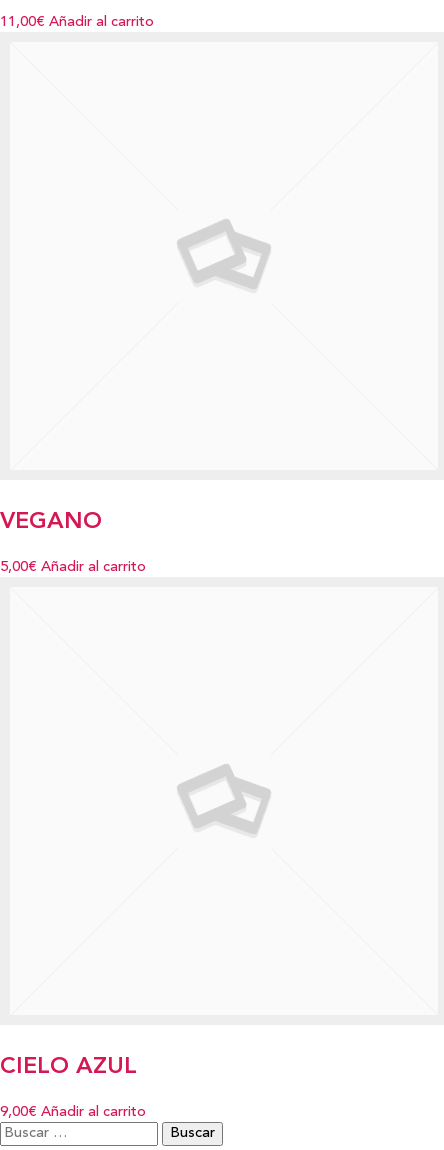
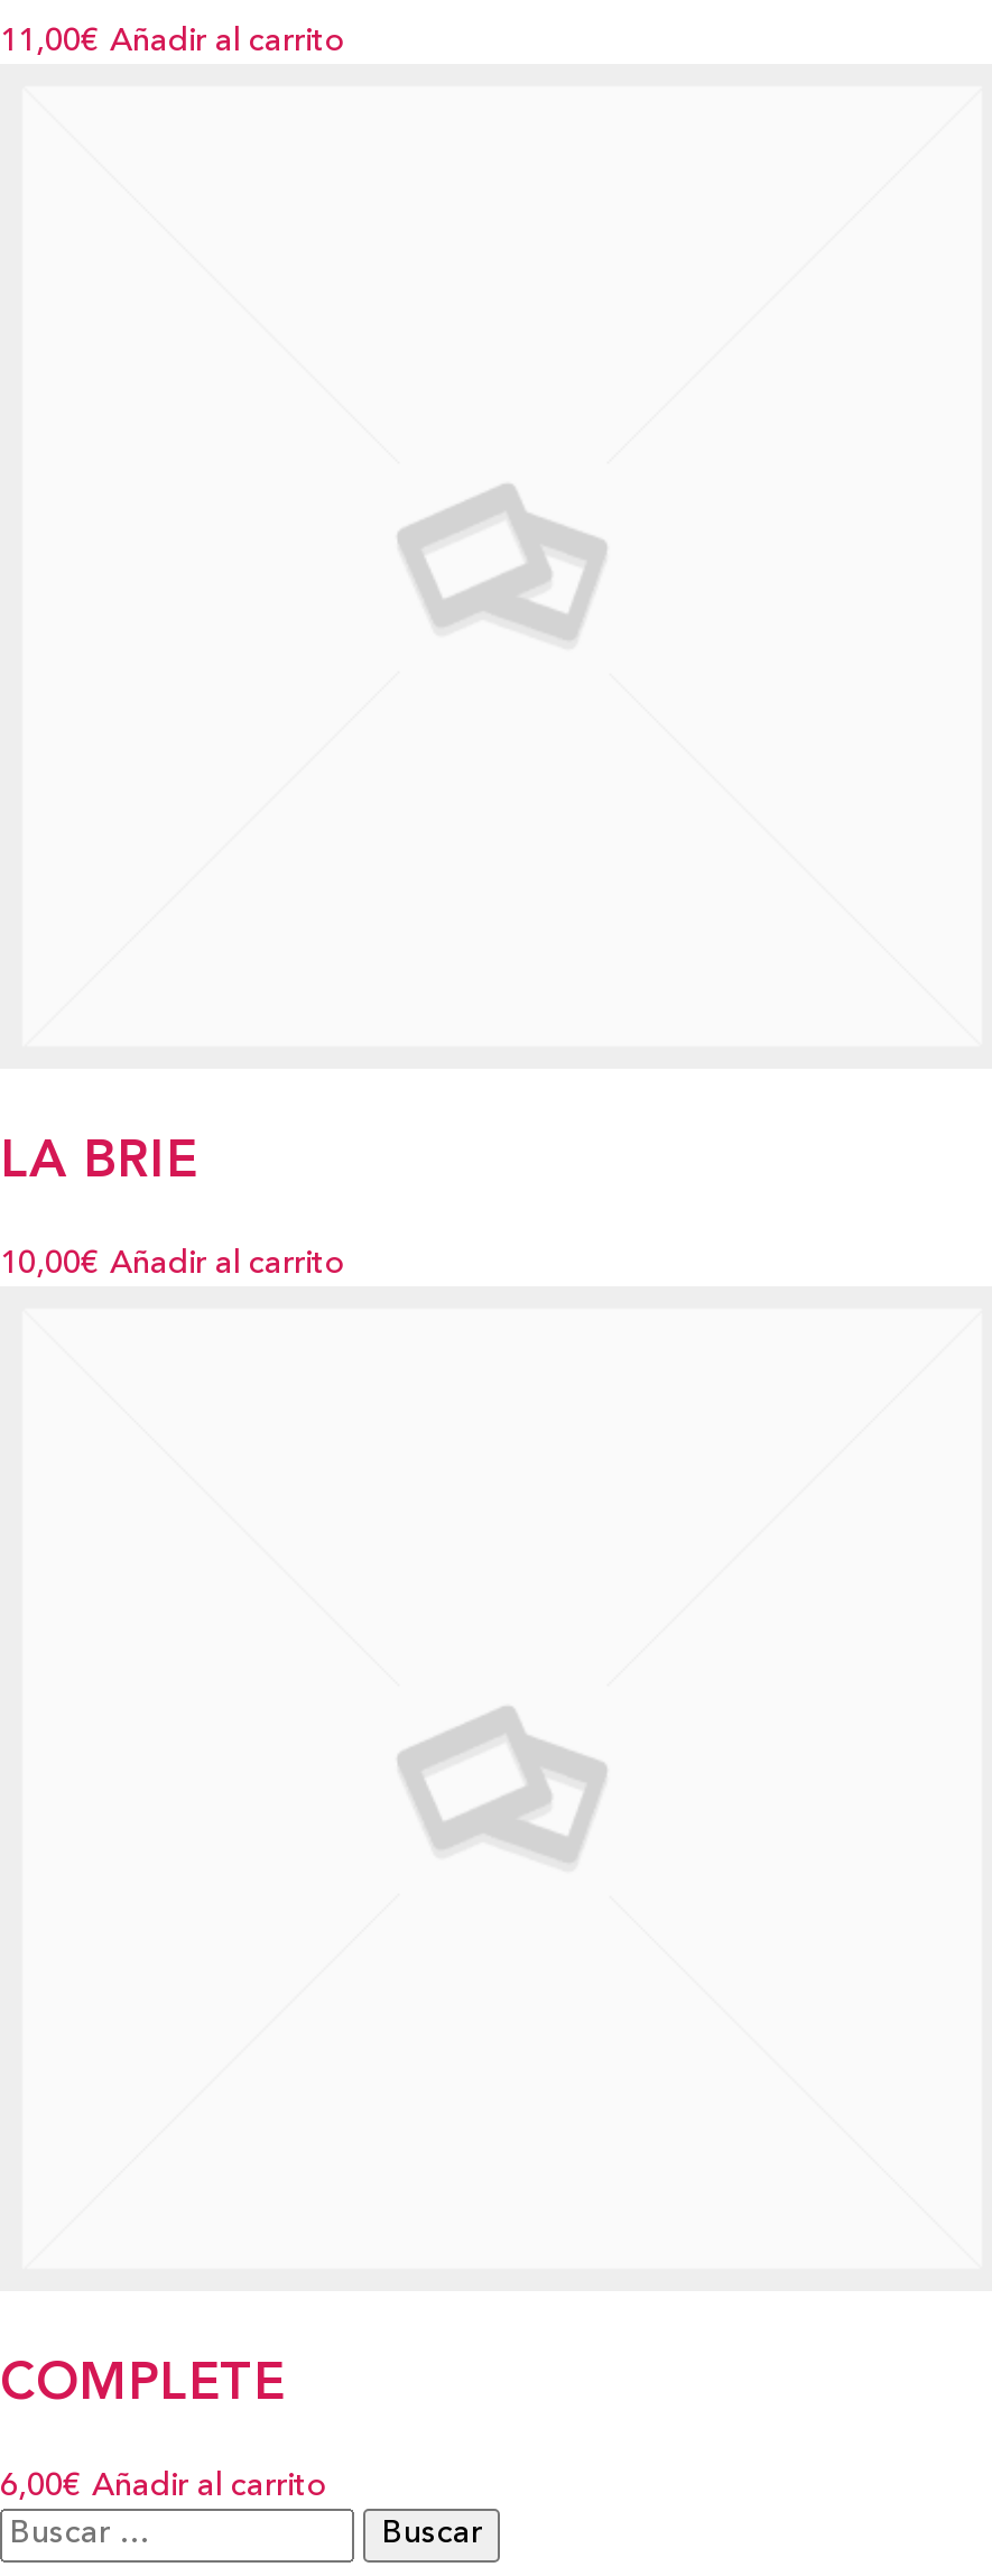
[0,511,102,534] VEGANO -> [0,1138,197,1189] LA BRIE
[0,560,146,575] 5,00€ Añadir al carrito -> [0,1248,345,1281] 10,00€ Añadir al carrito
[0,1056,137,1079] CIELO AZUL -> [0,2360,285,2412] COMPLETE
[0,1105,146,1120] 9,00€ Añadir al carrito -> [0,2470,327,2504] 6,00€ Añadir al carrito

